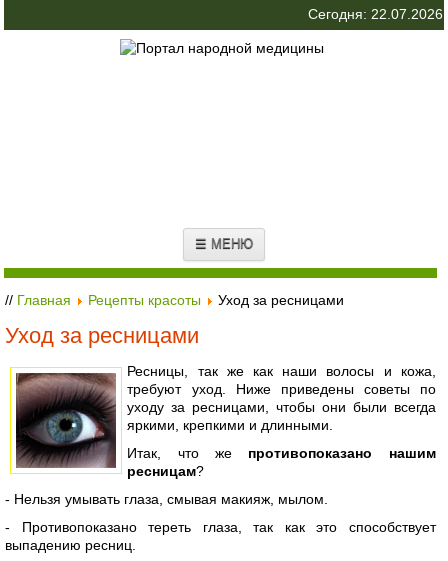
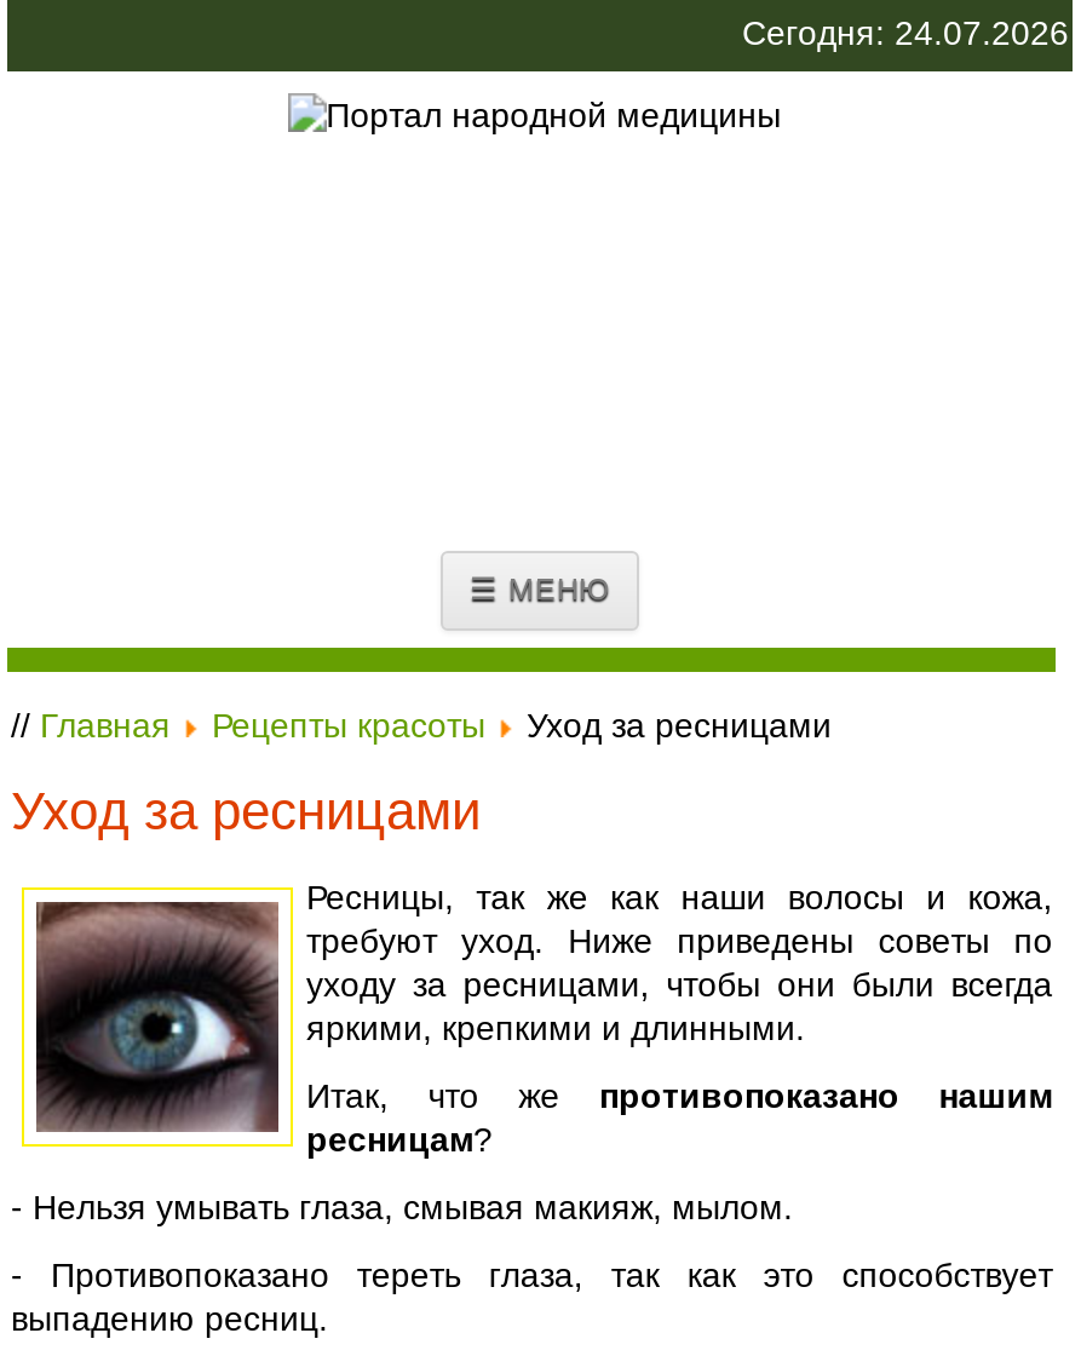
[307,6,442,22] Сегодня: 22.07.2026 -> [742,13,1069,52] Сегодня: 24.07.2026

